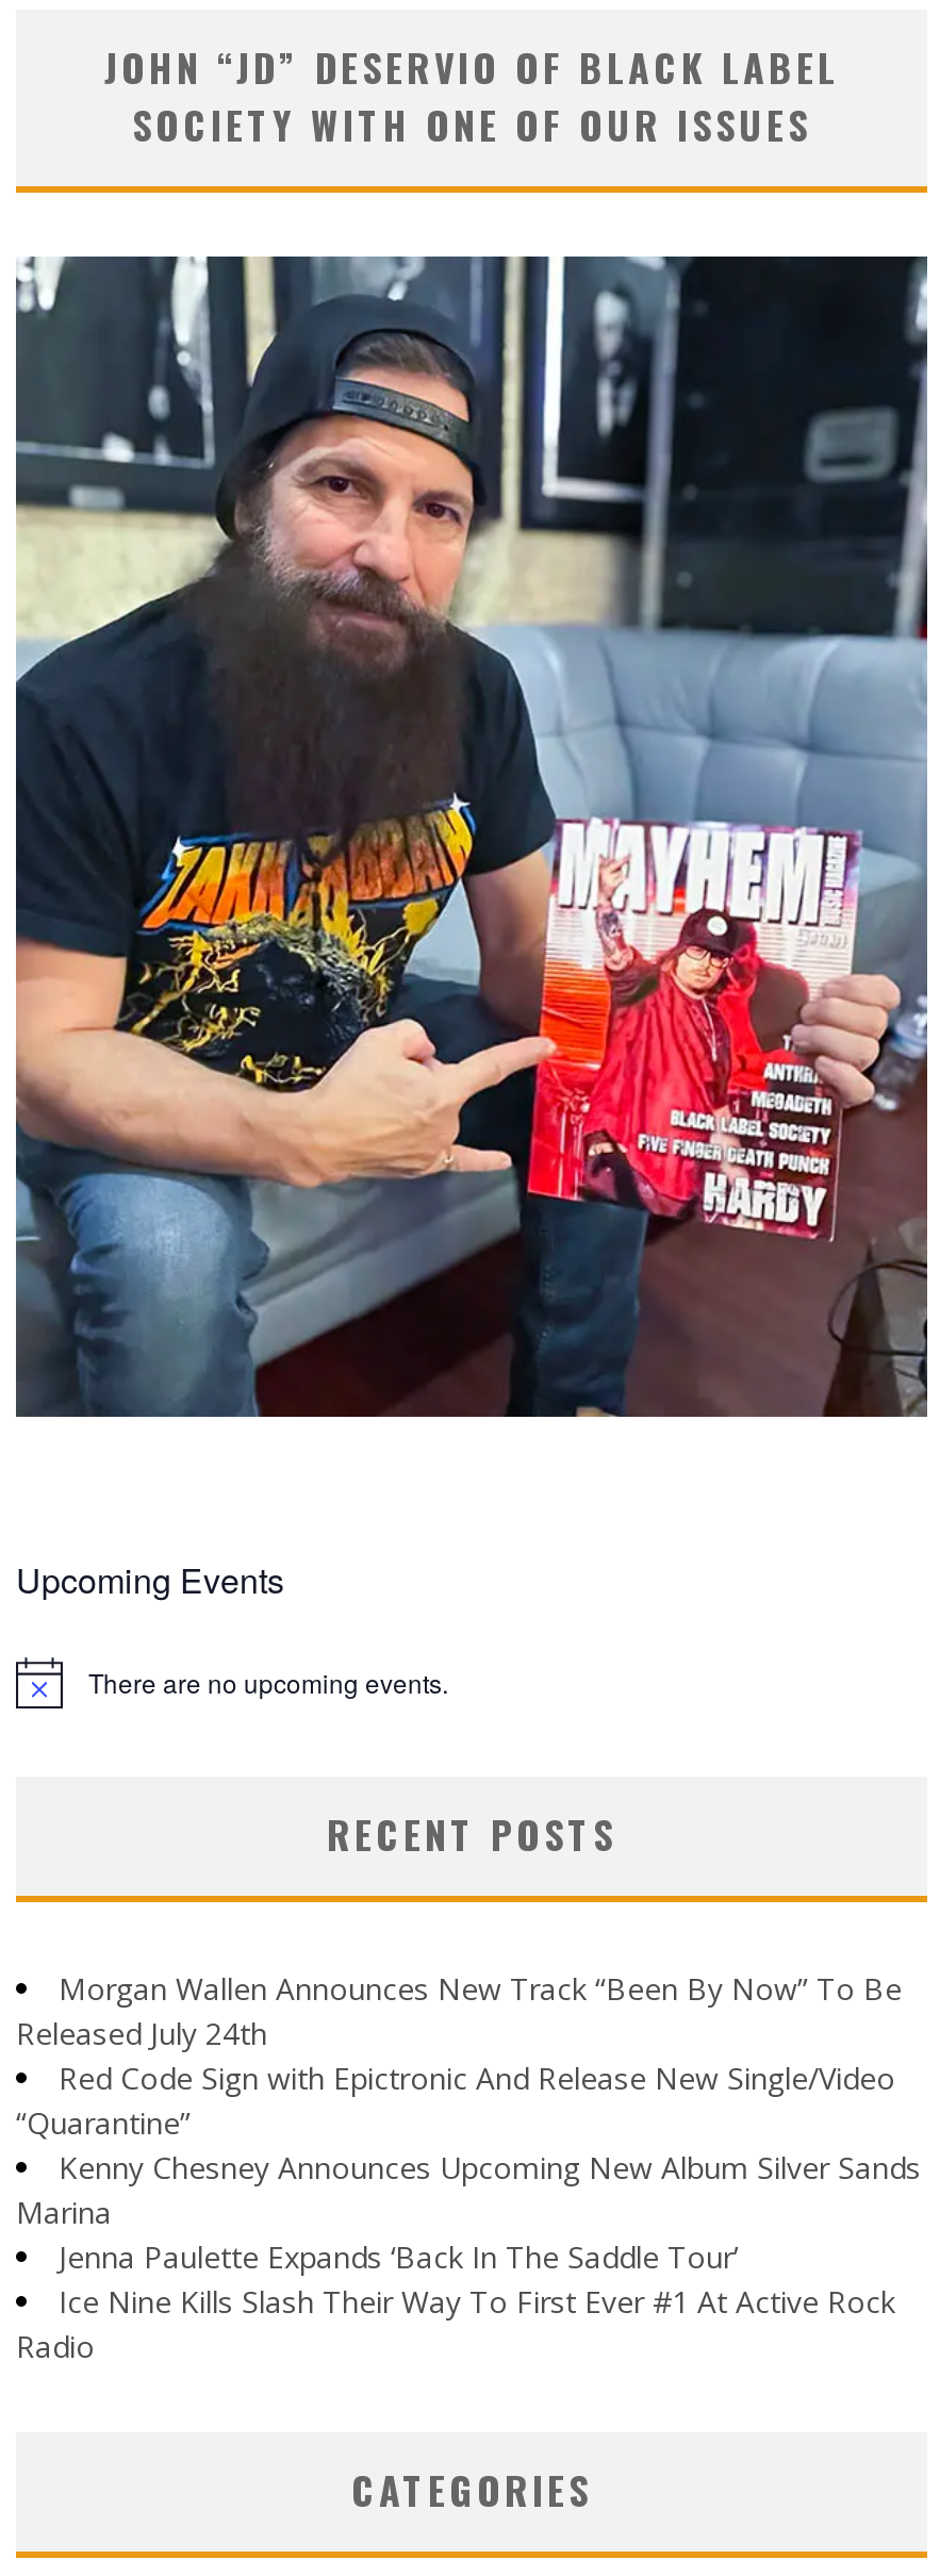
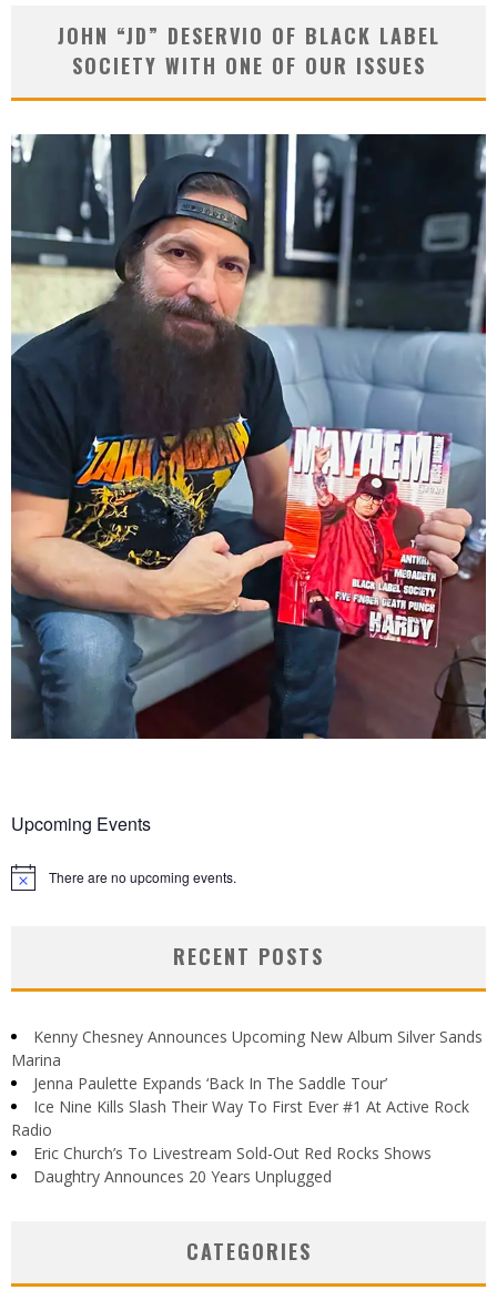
[16,1967,902,2142] Morgan Wallen Announces New Track “Been By Now” To Be | Released July 24th | Red Code Sign with Epictronic And Release New Single/Video | “Quarantine” -> none
moved [16,2146,921,2365] -> [11,1026,483,1140]: Kenny Chesney Announces Upcoming New Album Silver Sands | Marina | Jenna Paulette Expands ‘Back In The Saddle Tour’ | Ice Nine Kills Slash Their Way To First Ever #1 At Active Rock | Radio
none -> [33,1142,432,1186] Eric Church’s To Livestream Sold-Out Red Rocks Shows | Daughtry Announces 20 Years Unplugged

